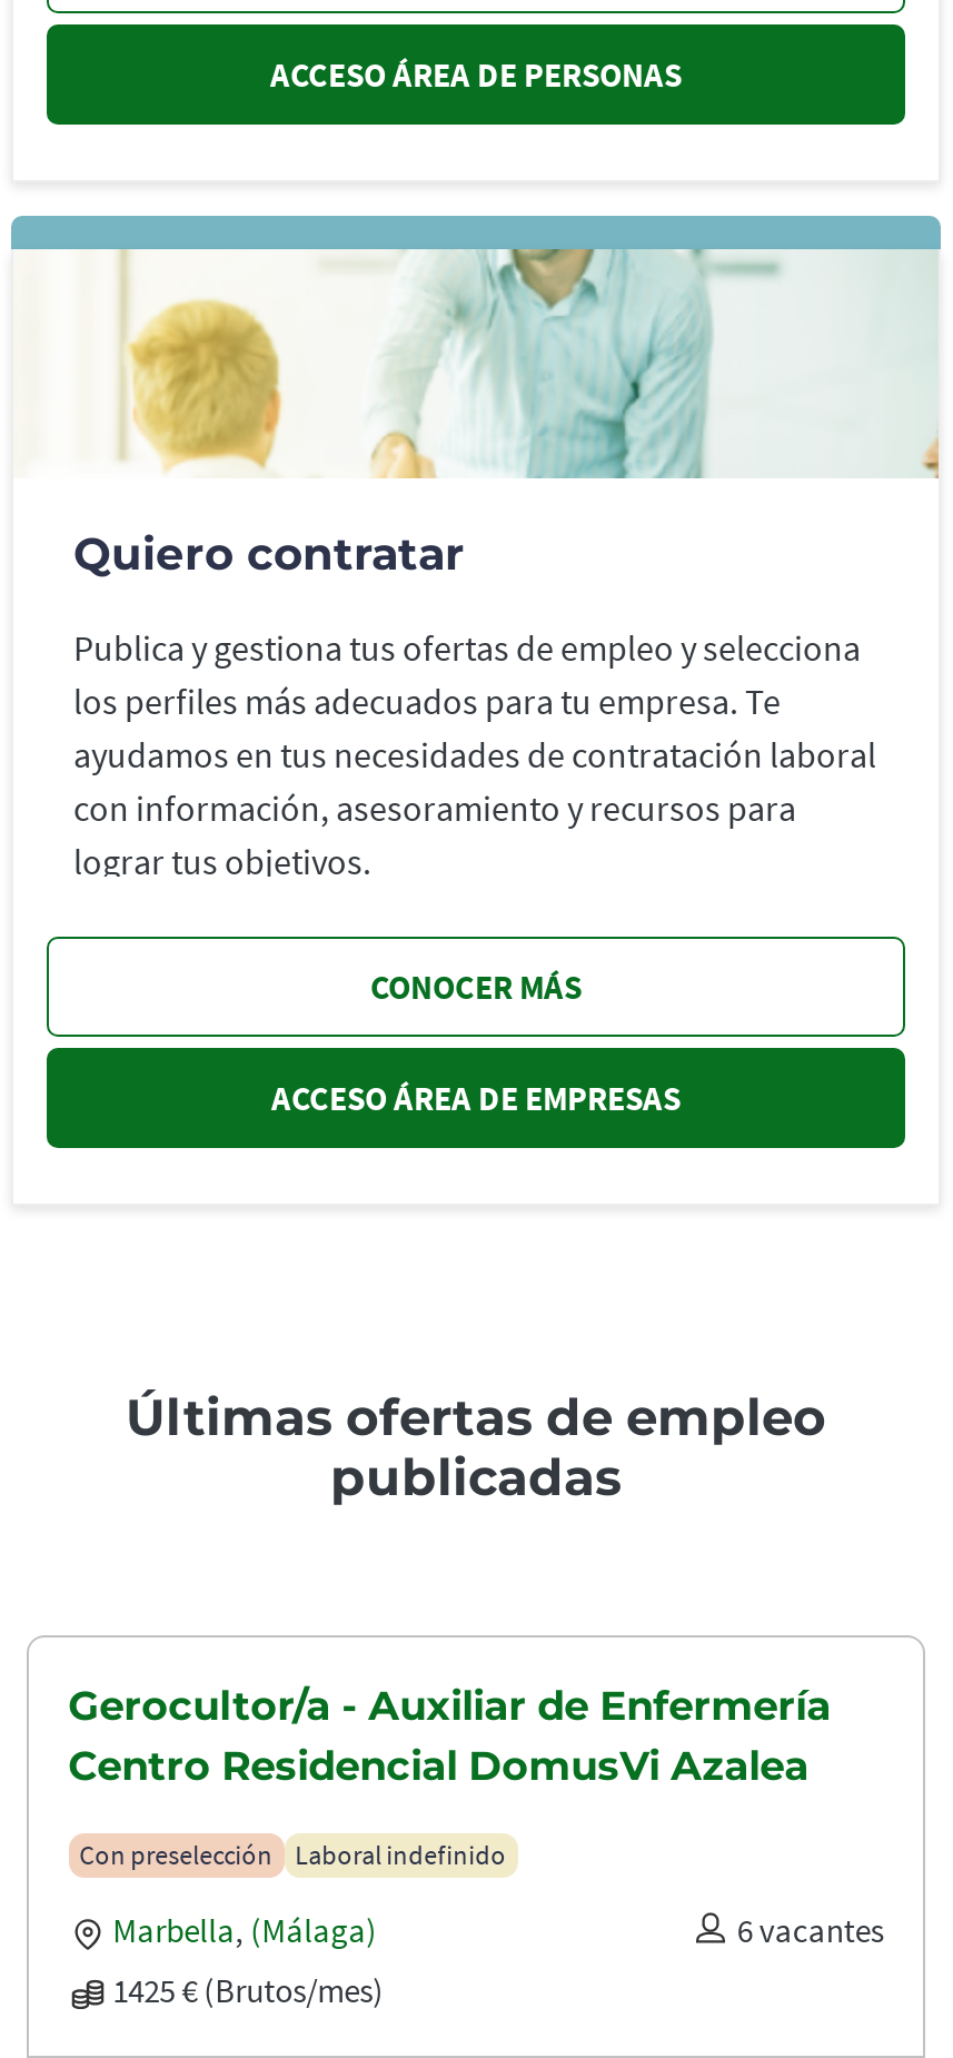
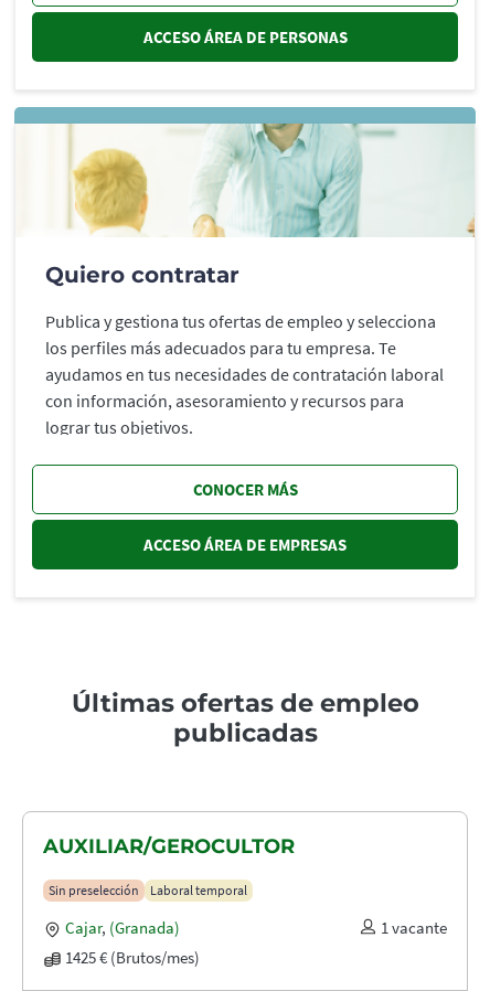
[68,1681,831,1790] Gerocultor/a - Auxiliar de Enfermería | Centro Residencial DomusVi Azalea -> [43,834,294,858] AUXILIAR/GEROCULTOR
[79,1837,506,1870] Con preselección | Laboral indefinido -> [48,881,247,898] Sin preselección | Laboral temporal
[113,1908,884,1950] Marbella, (Málaga) | 6 vacantes -> [65,917,447,938] Cajar, (Granada) | 1 vacante

